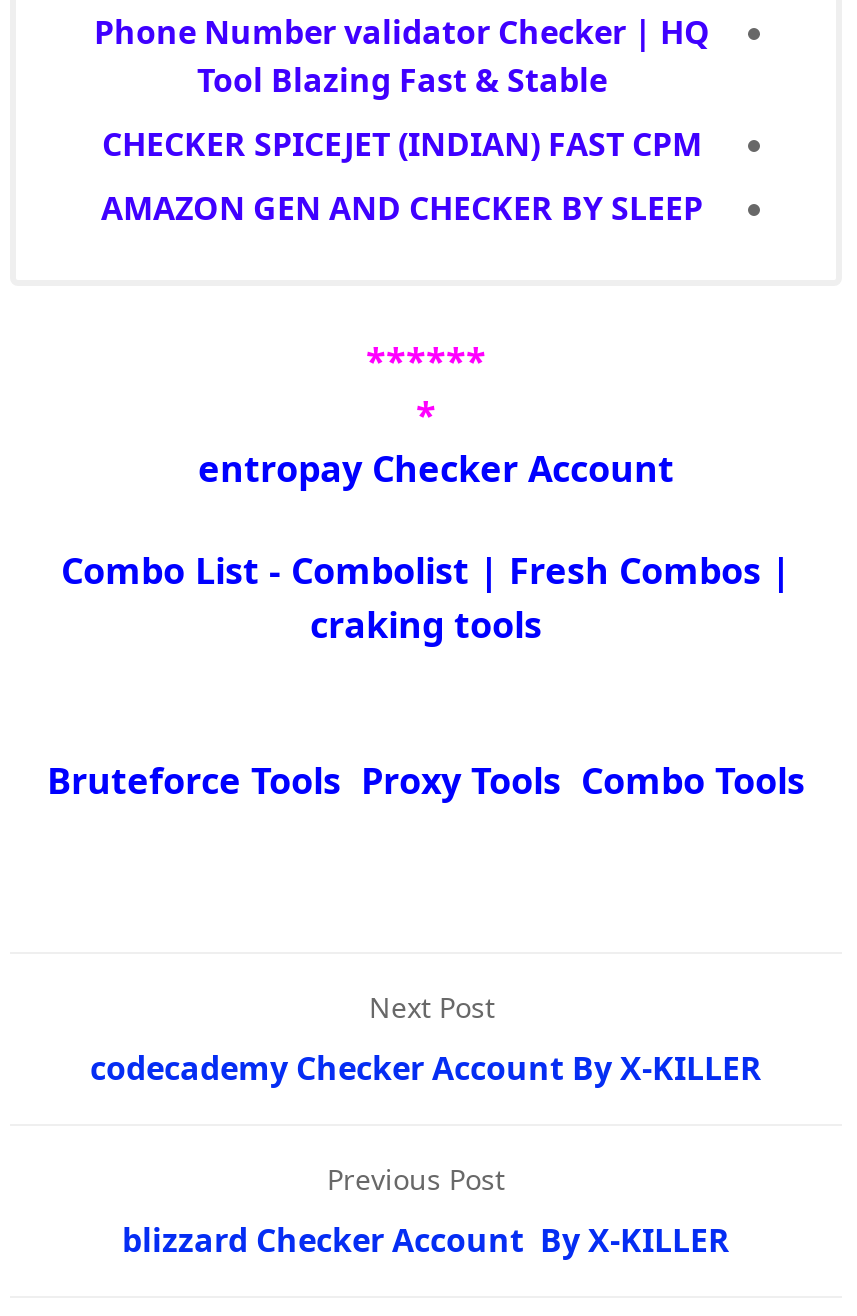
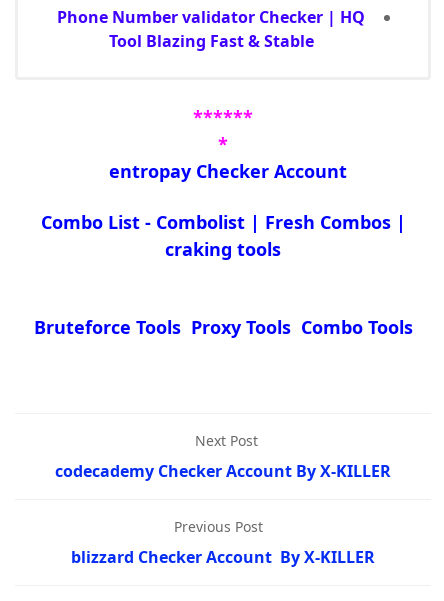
[101,121,703,229] CHECKER SPICEJET (INDIAN) FAST CPM | AMAZON GEN AND CHECKER BY SLEEP -> none

